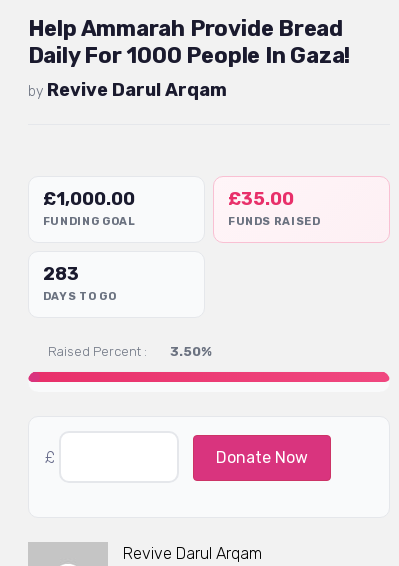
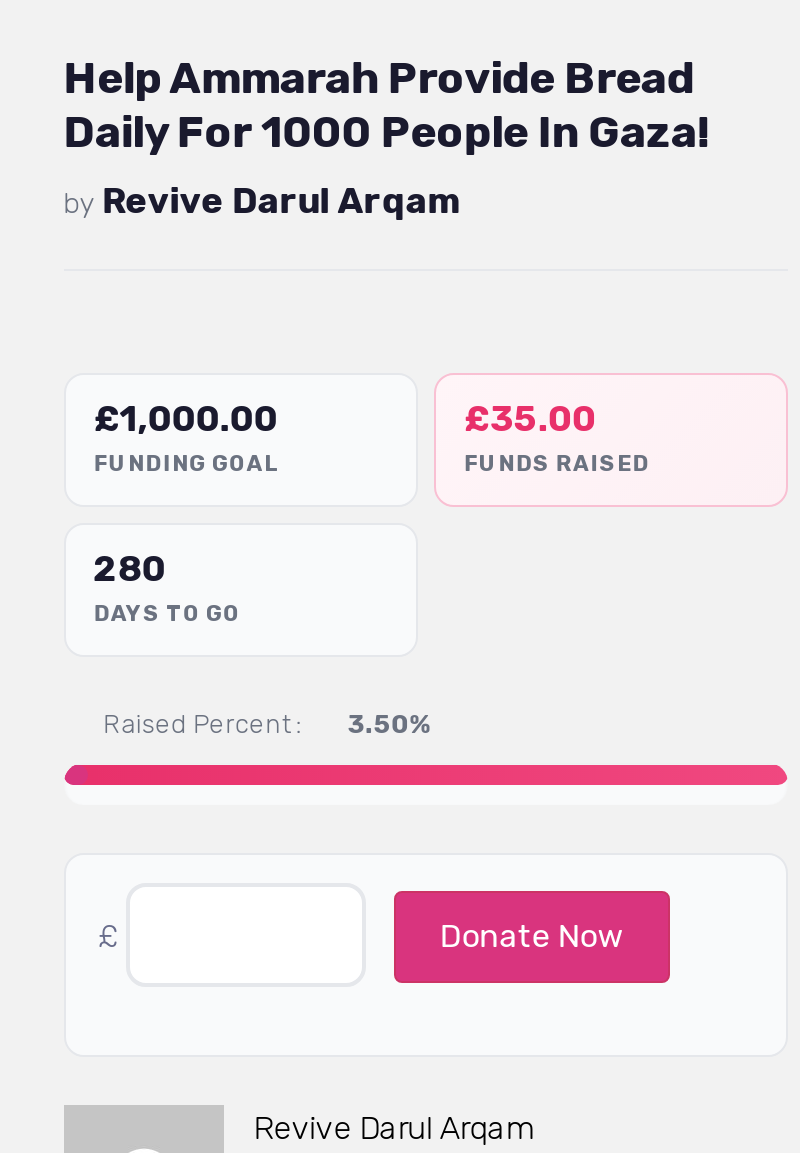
[43,263,79,285] 283 -> [93,547,165,591] 280

